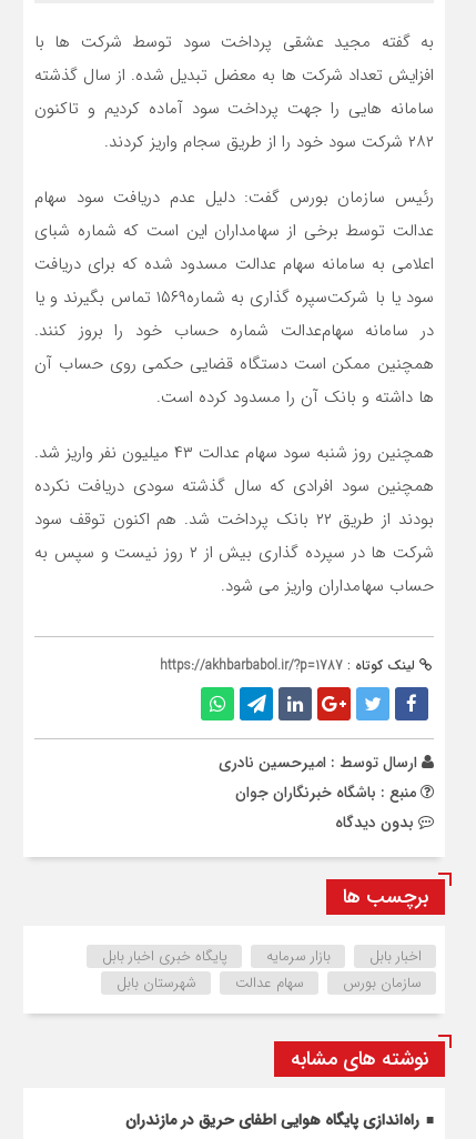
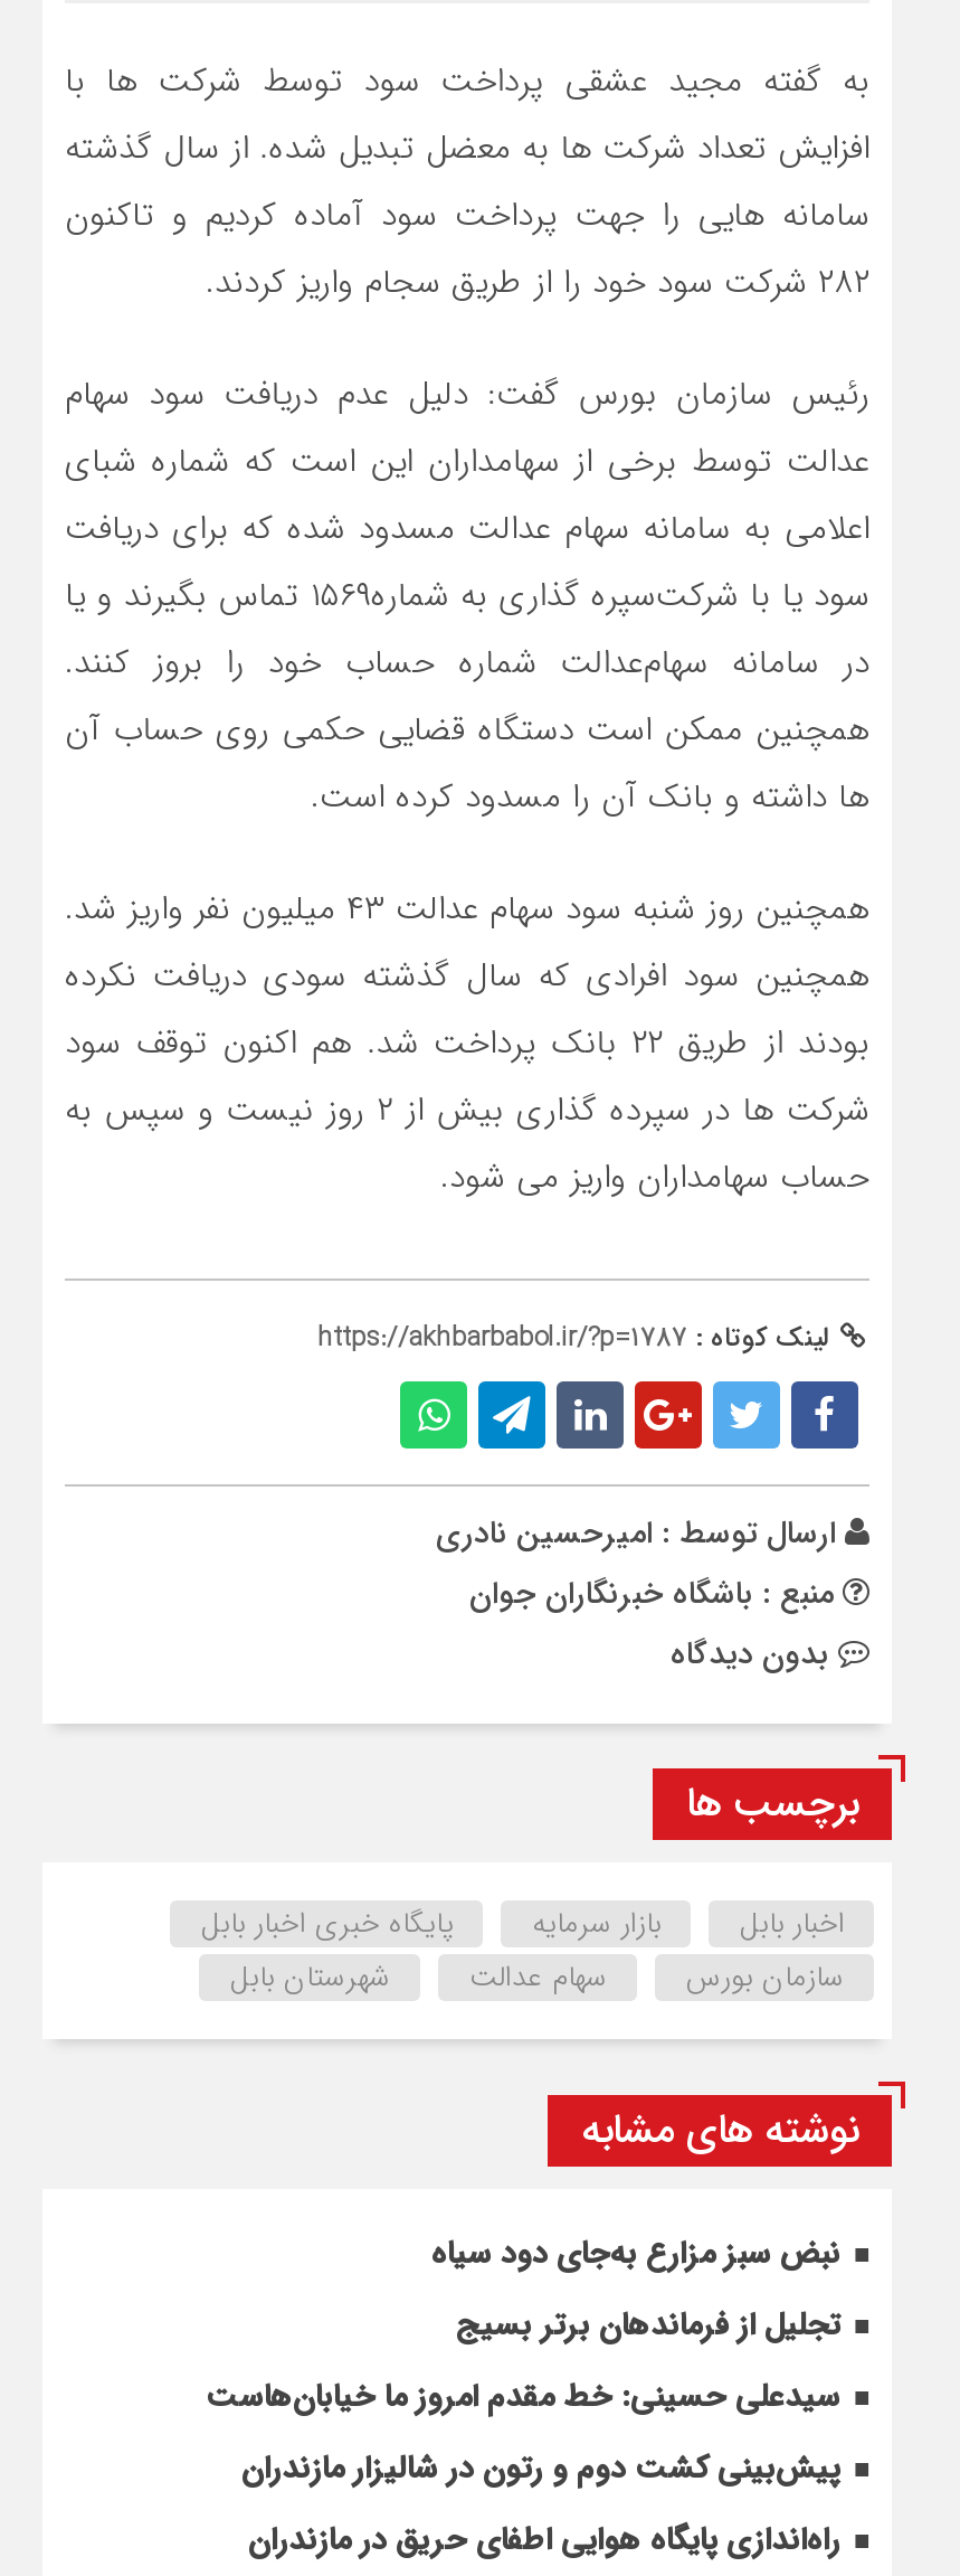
none -> [206,2229,840,2493] نبض سبز مزارع به‌جای دود سیاه | تجلیل از فرماندهان برتر بسیج | سیدعلی حسینی: خط مقدم امروز ما خیابان‌هاست | پیش‌بینی کشت دوم و رتون در شالیزار مازندران

